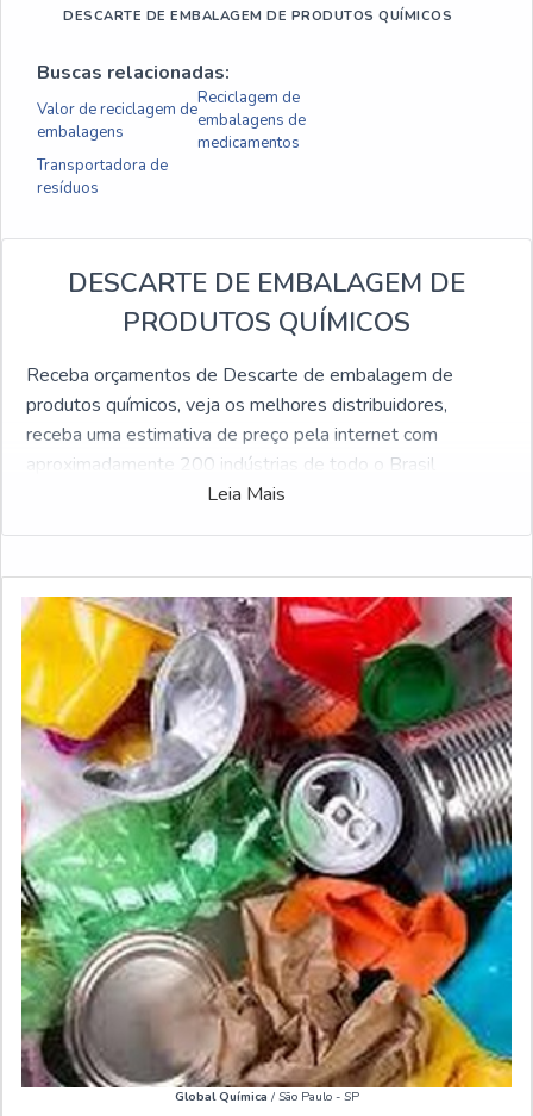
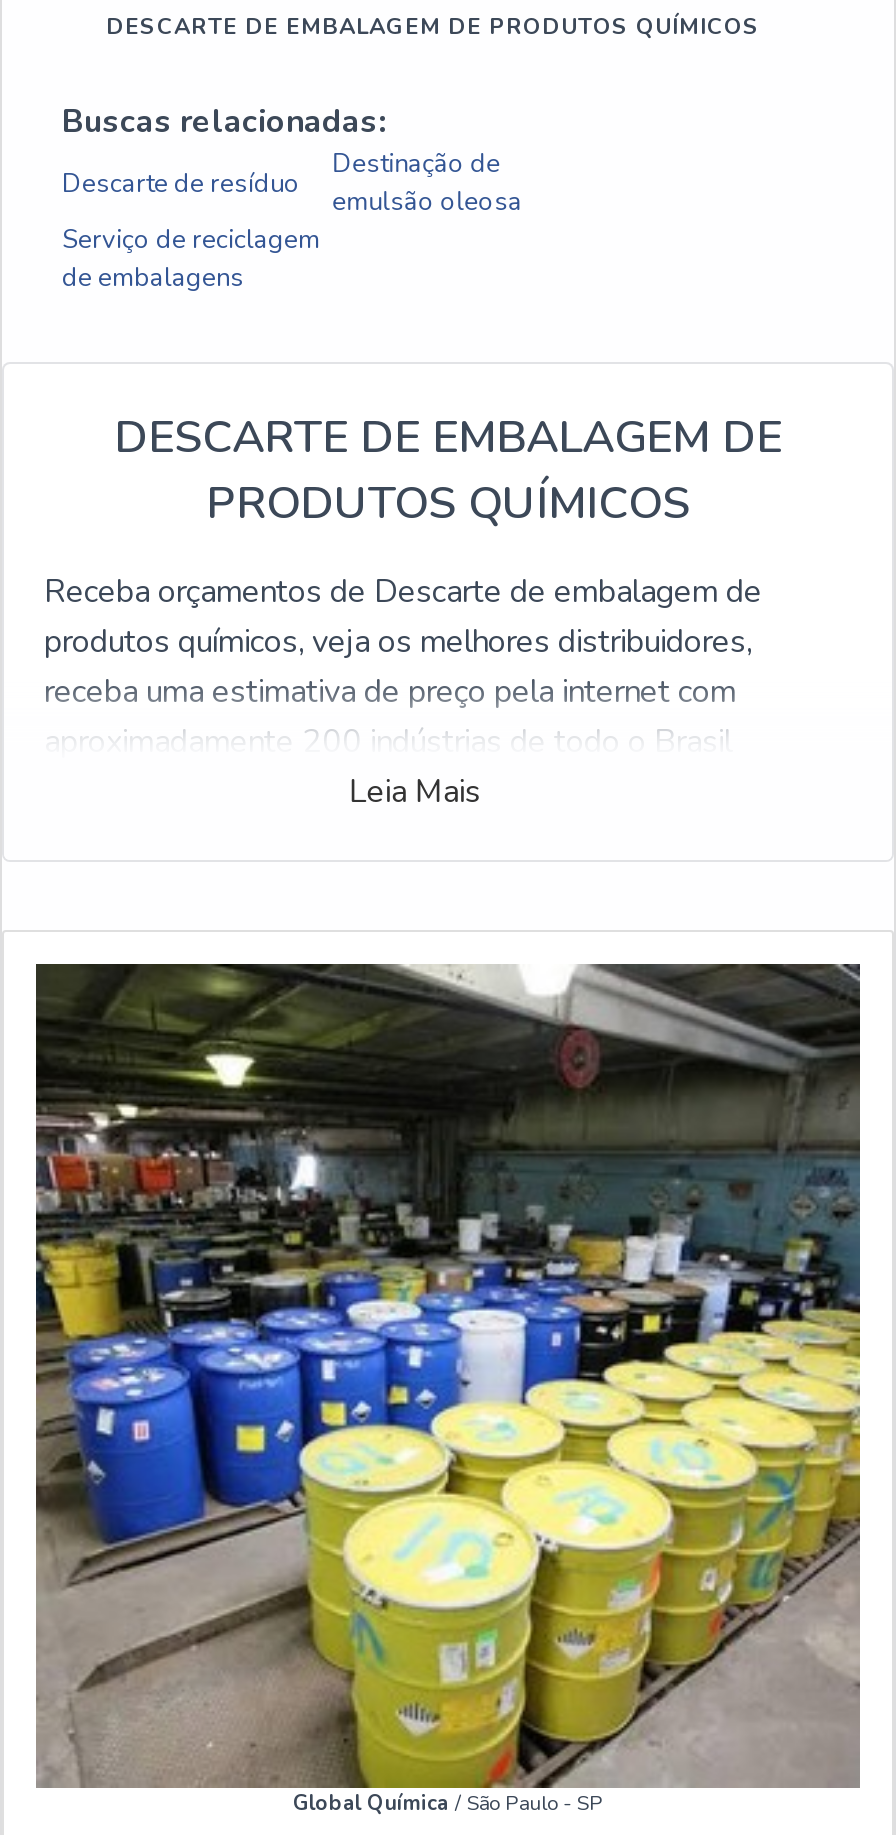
[37,87,306,199] Reciclagem de | embalagens de | medicamentos | Transportadora de | resíduos -> [62,146,522,296] Destinação de | emulsão oleosa | Serviço de reciclagem | de embalagens
[37,98,197,142] Valor de reciclagem de | embalagens -> [62,165,300,201] Descarte de resíduo
[20,596,513,1089] [image] -> [34,962,862,1790] [image]

